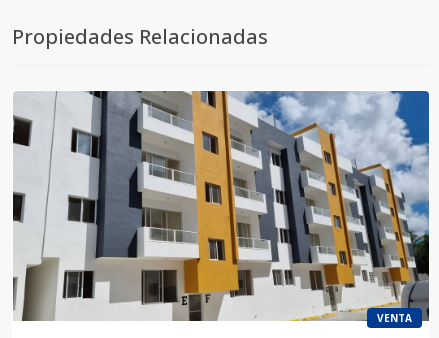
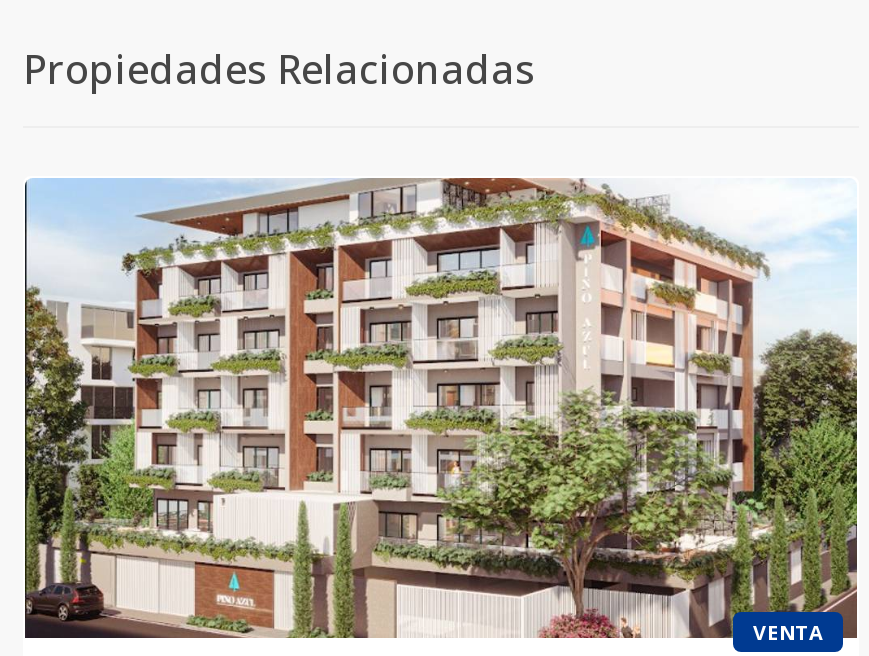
[13,90,430,322] [image] -> [23,176,859,640] [image]

